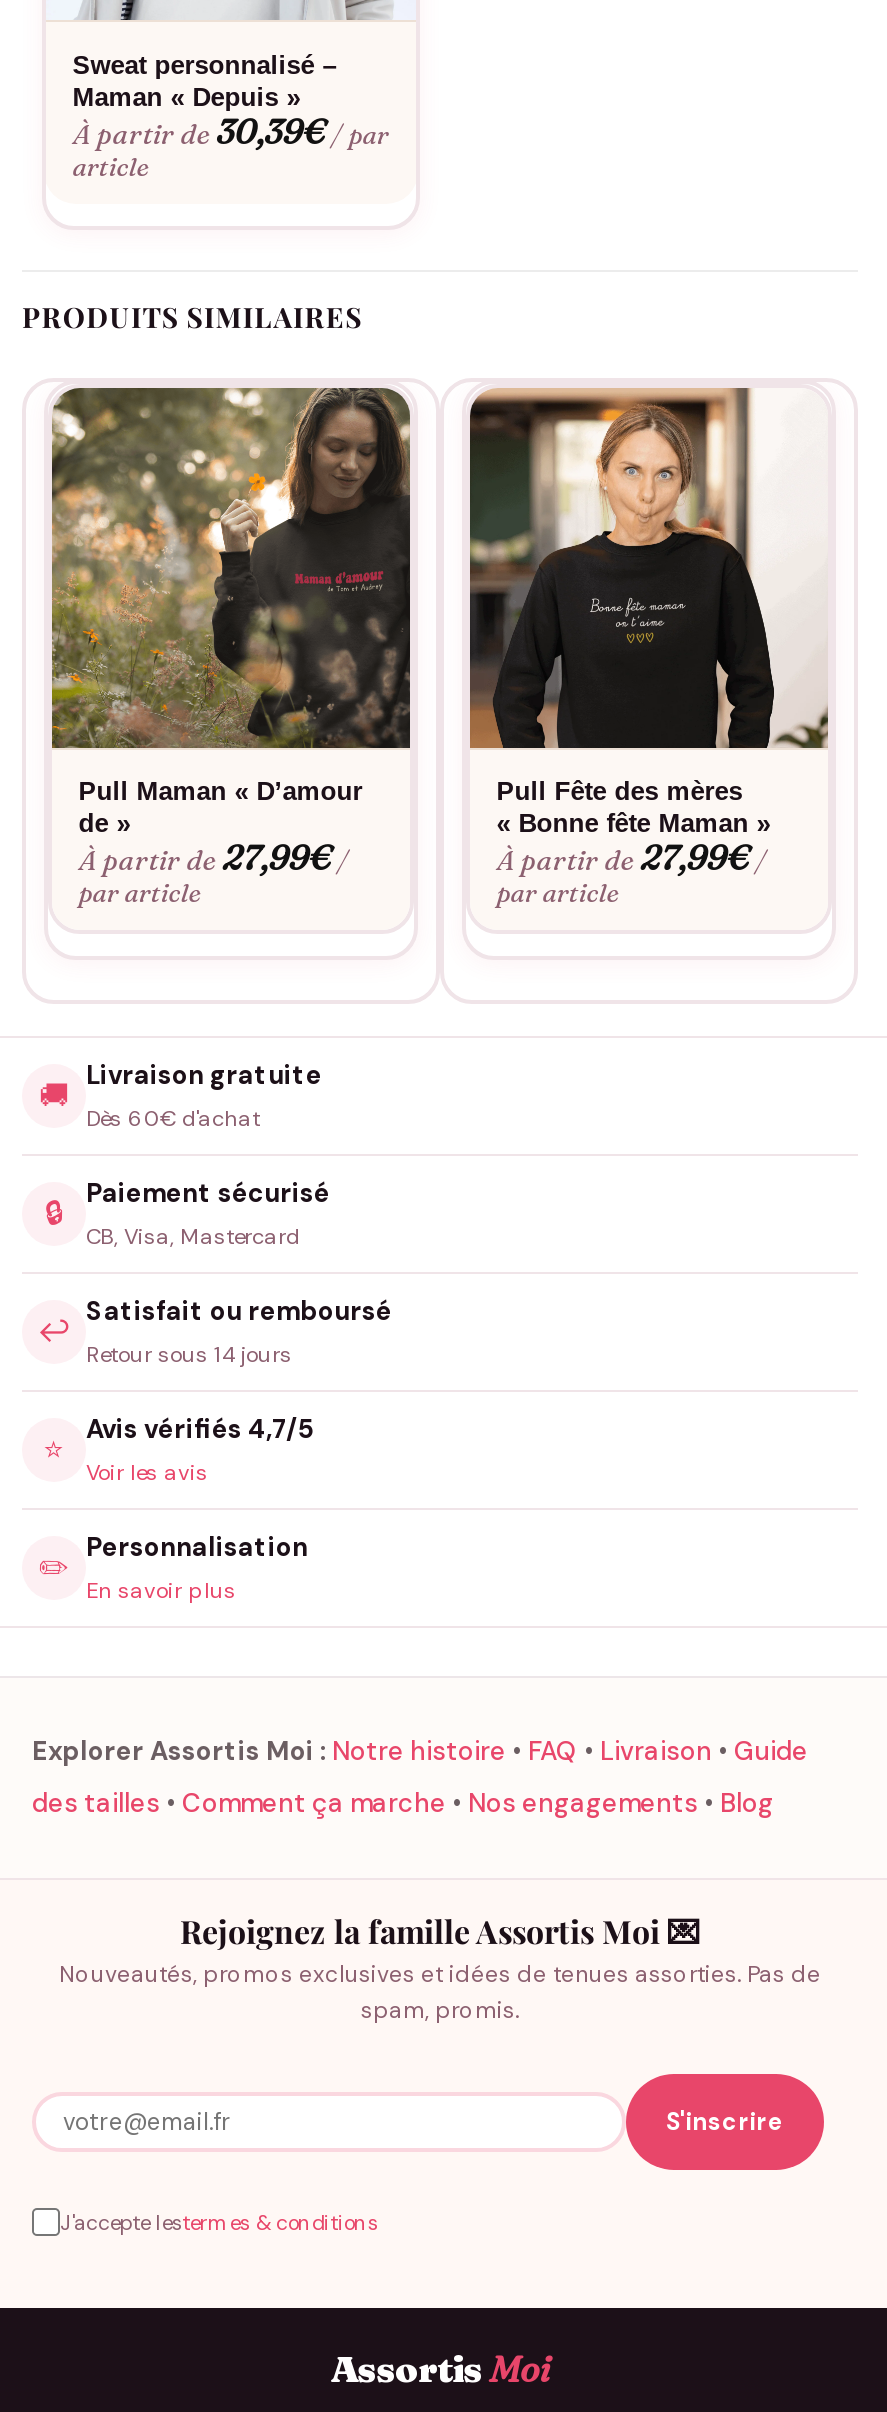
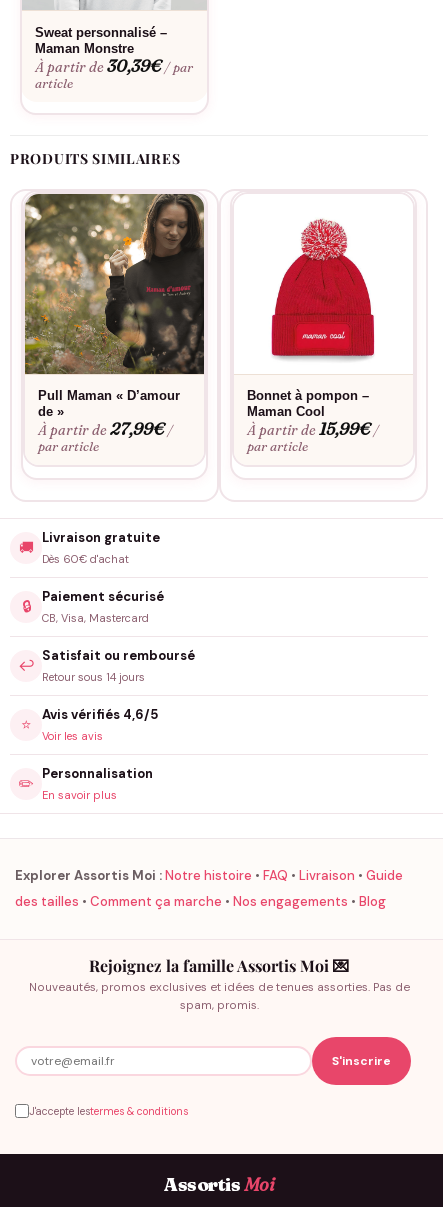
[73,81,301,111] Maman « Depuis » -> [35,41,134,56] Maman Monstre
[468,386,830,879] [image] | Pull Fête des mères | « Bonne fête Maman » | À partir de 27,99€ / -> [234,194,413,439] [image] | Bonnet à pompon – | Maman Cool | À partir de 15,99€ /
[86,1411,314,1445] Avis vérifiés 4,7/5 -> [42,705,158,722] Avis vérifiés 4,6/5

